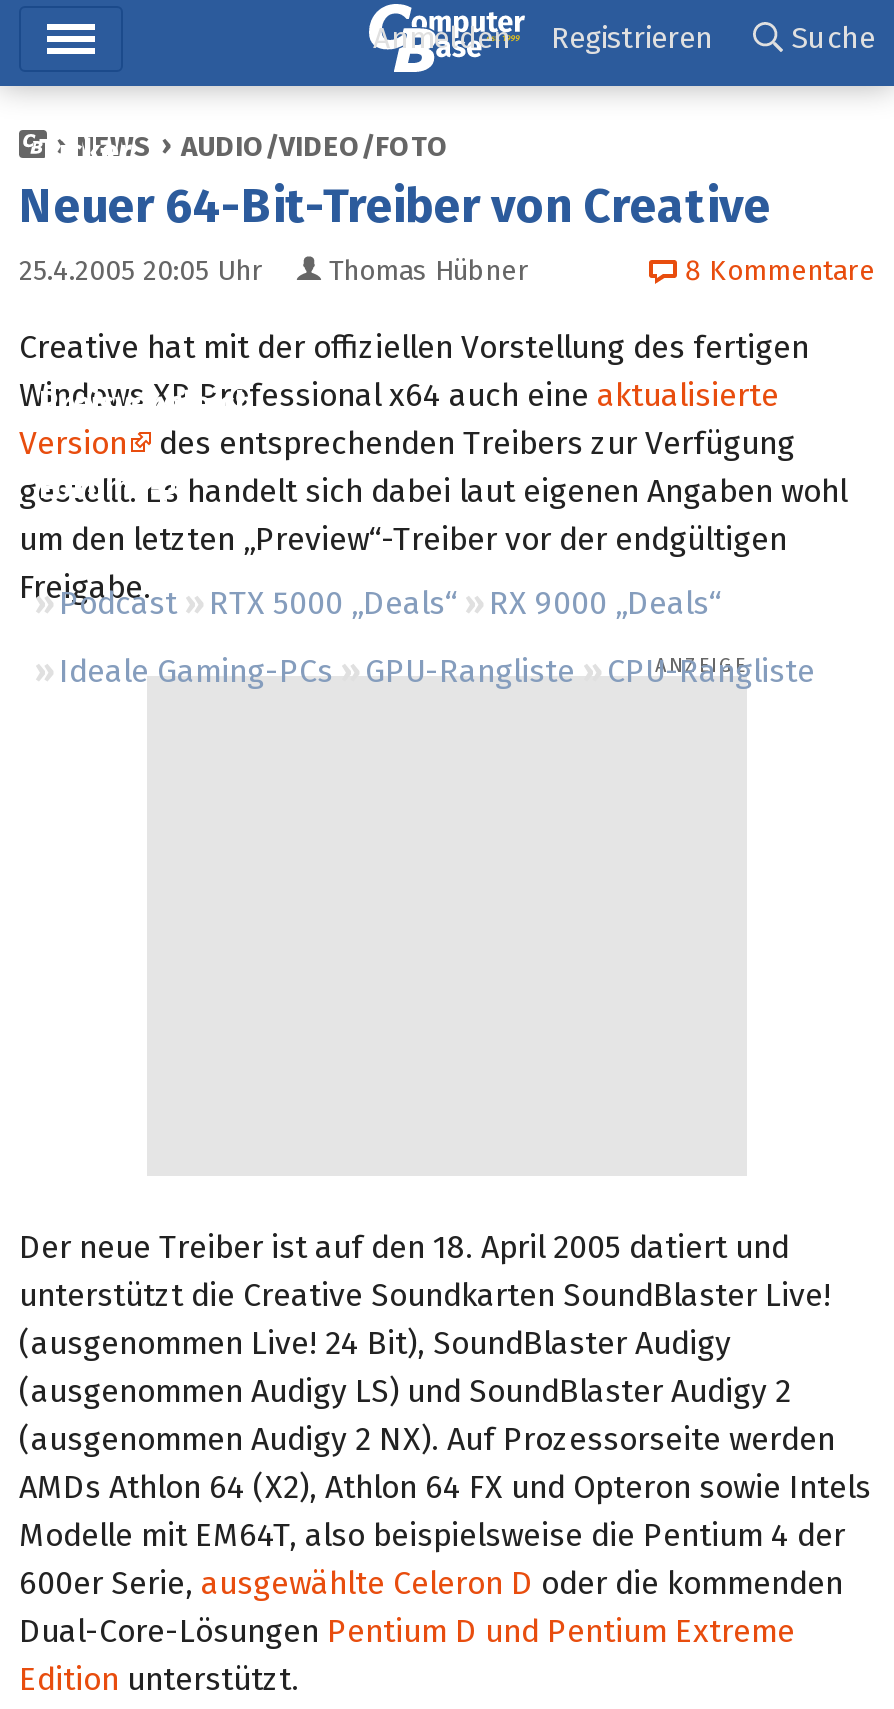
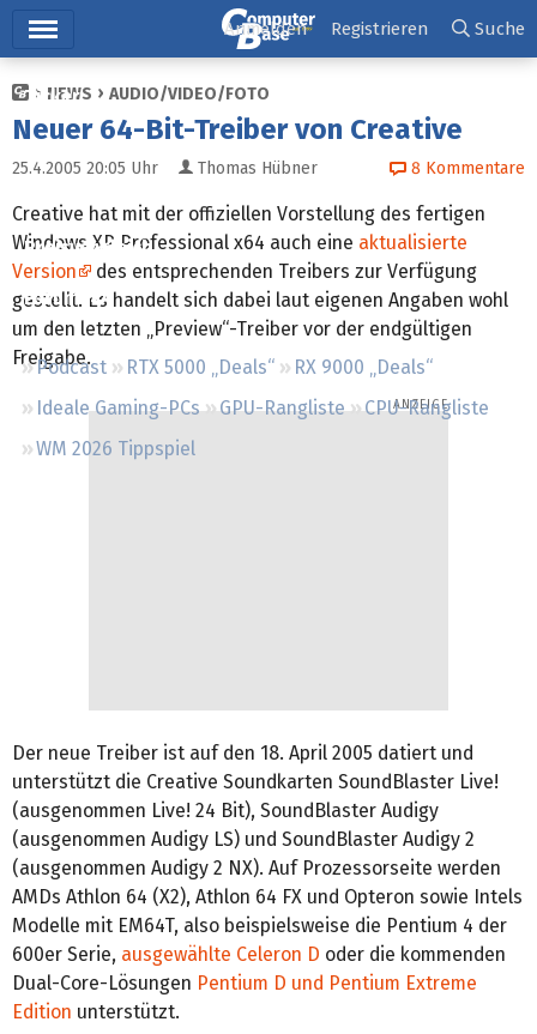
none -> [36,437,195,460] WM 2026 Tippspiel

